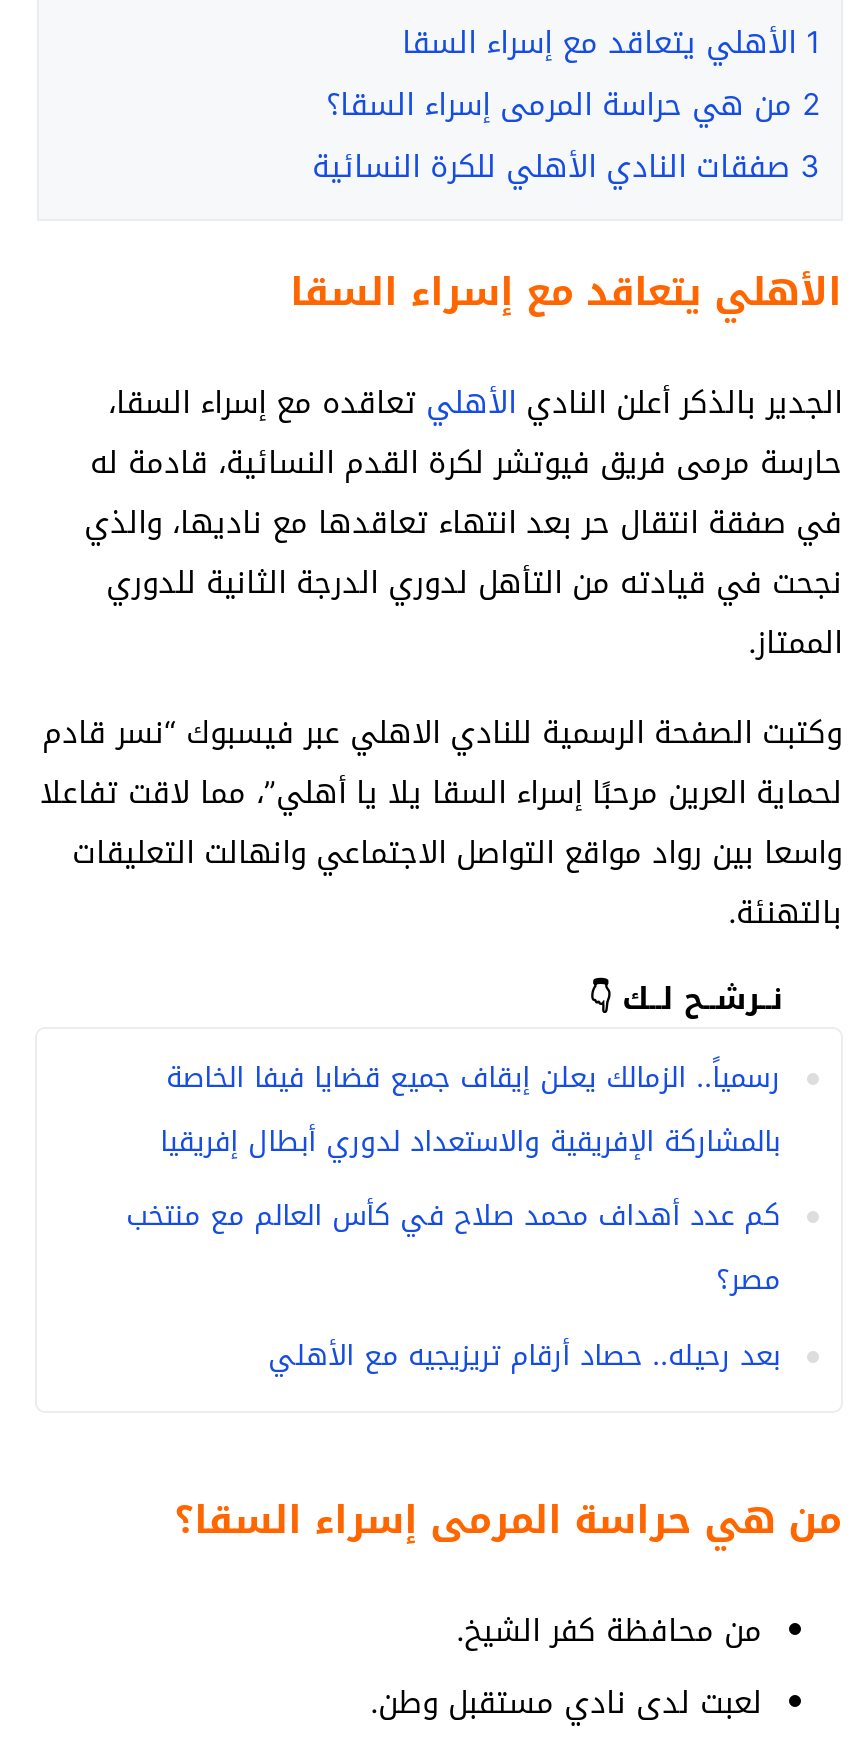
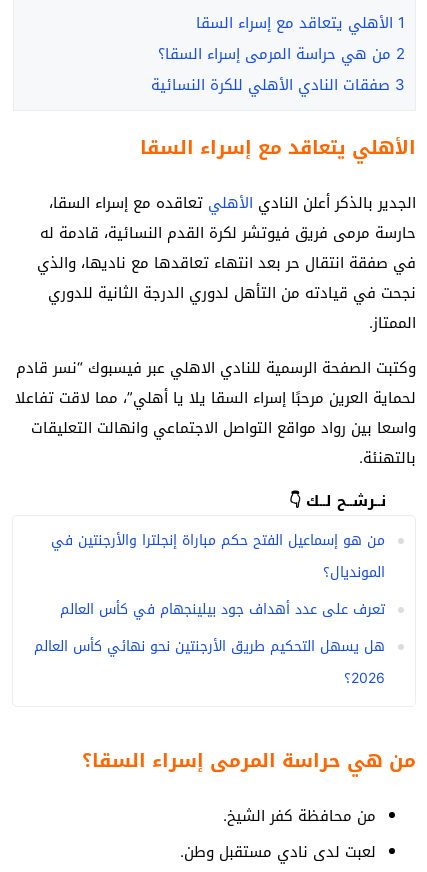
[126,1050,780,1382] رسمياً.. الزمالك يعلن إيقاف جميع قضايا فيفا الخاصة | بالمشاركة الإفريقية والاستعداد لدوري أبطال إفريقيا | كم عدد أهداف محمد صلاح في كأس العالم مع منتخب | مصر؟ | بعد رحيله.. حصاد أرقام تريزيجيه مع الأهلي -> [34,527,385,692] من هو إسماعيل الفتح حكم مباراة إنجلترا والأرجنتين في | المونديال؟ | تعرف على عدد أهداف جود بيلينجهام في كأس العالم | هل يسهل التحكيم طريق الأرجنتين نحو نهائي كأس العالم | 2026؟

